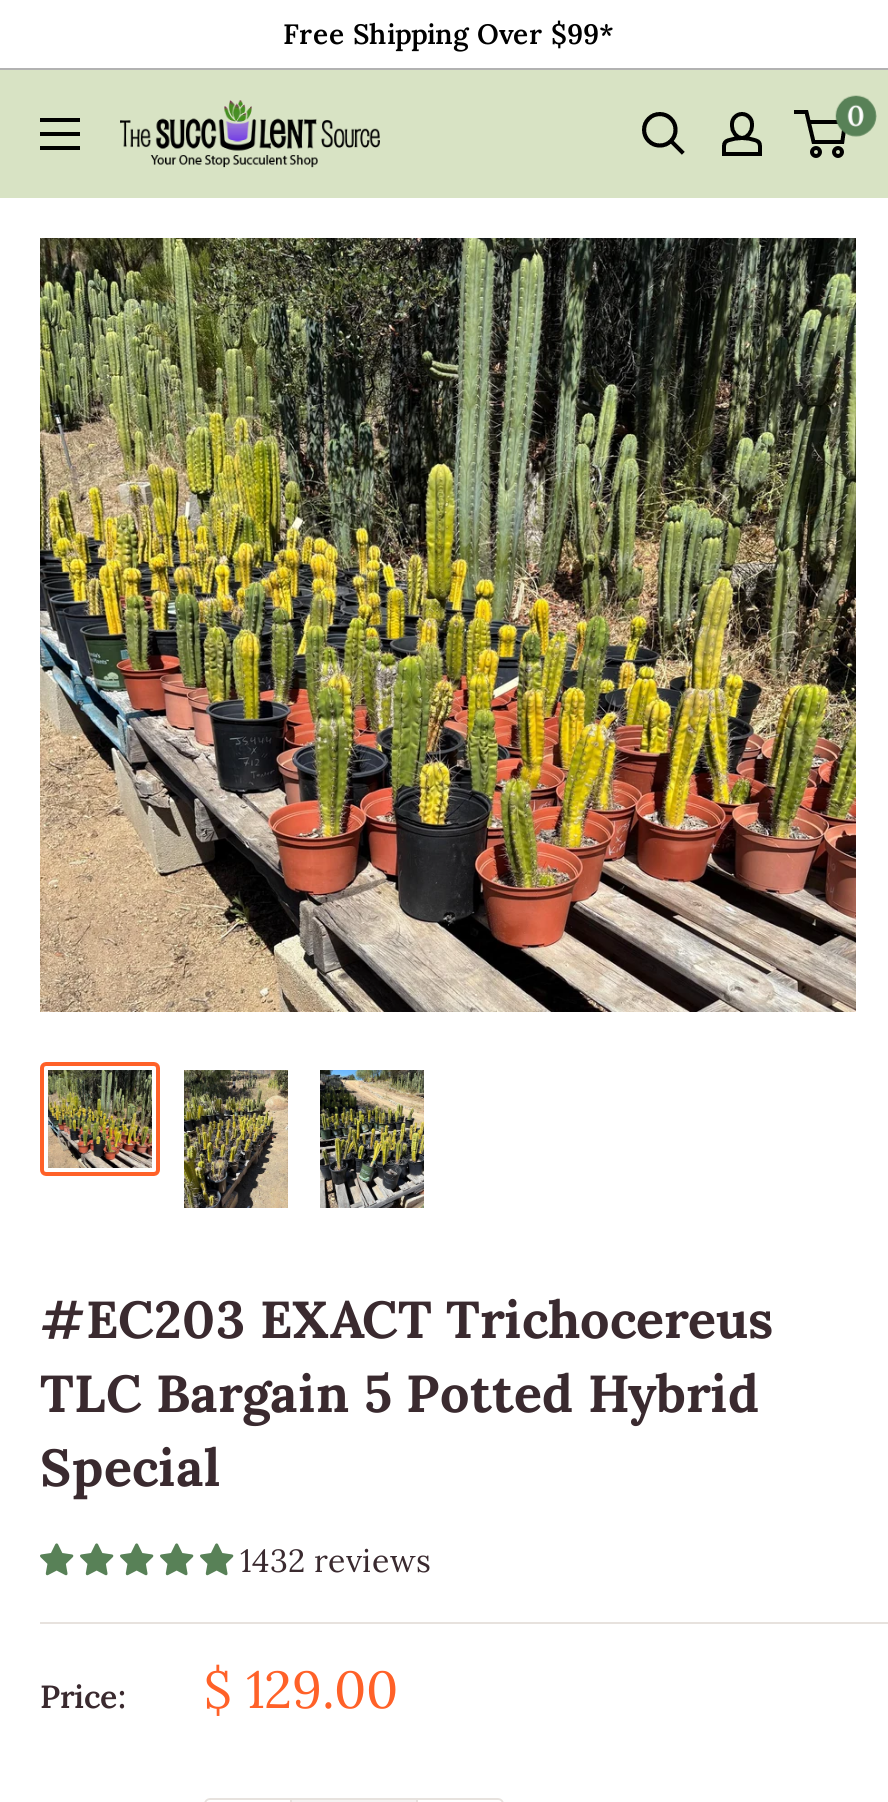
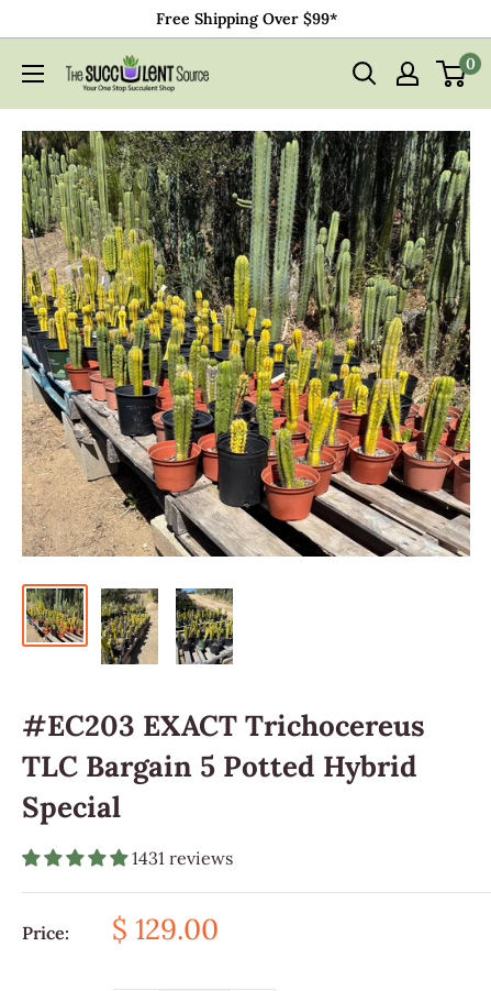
[240,1540,430,1580] 1432 reviews -> [132,847,233,869] 1431 reviews

